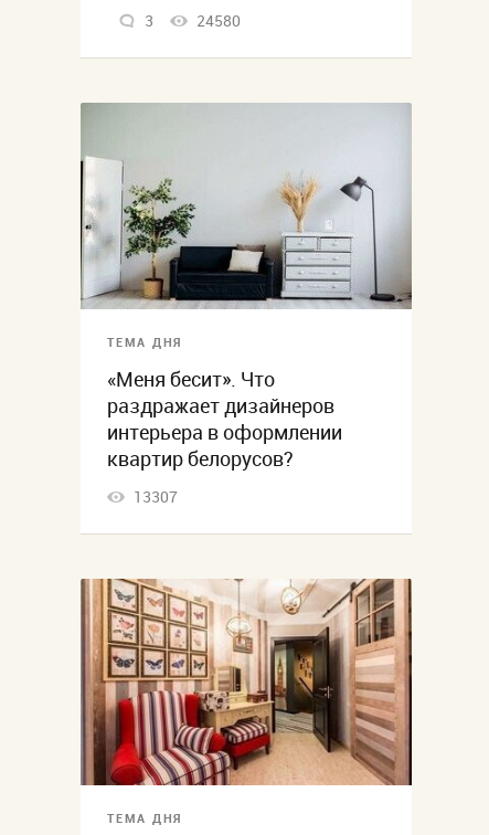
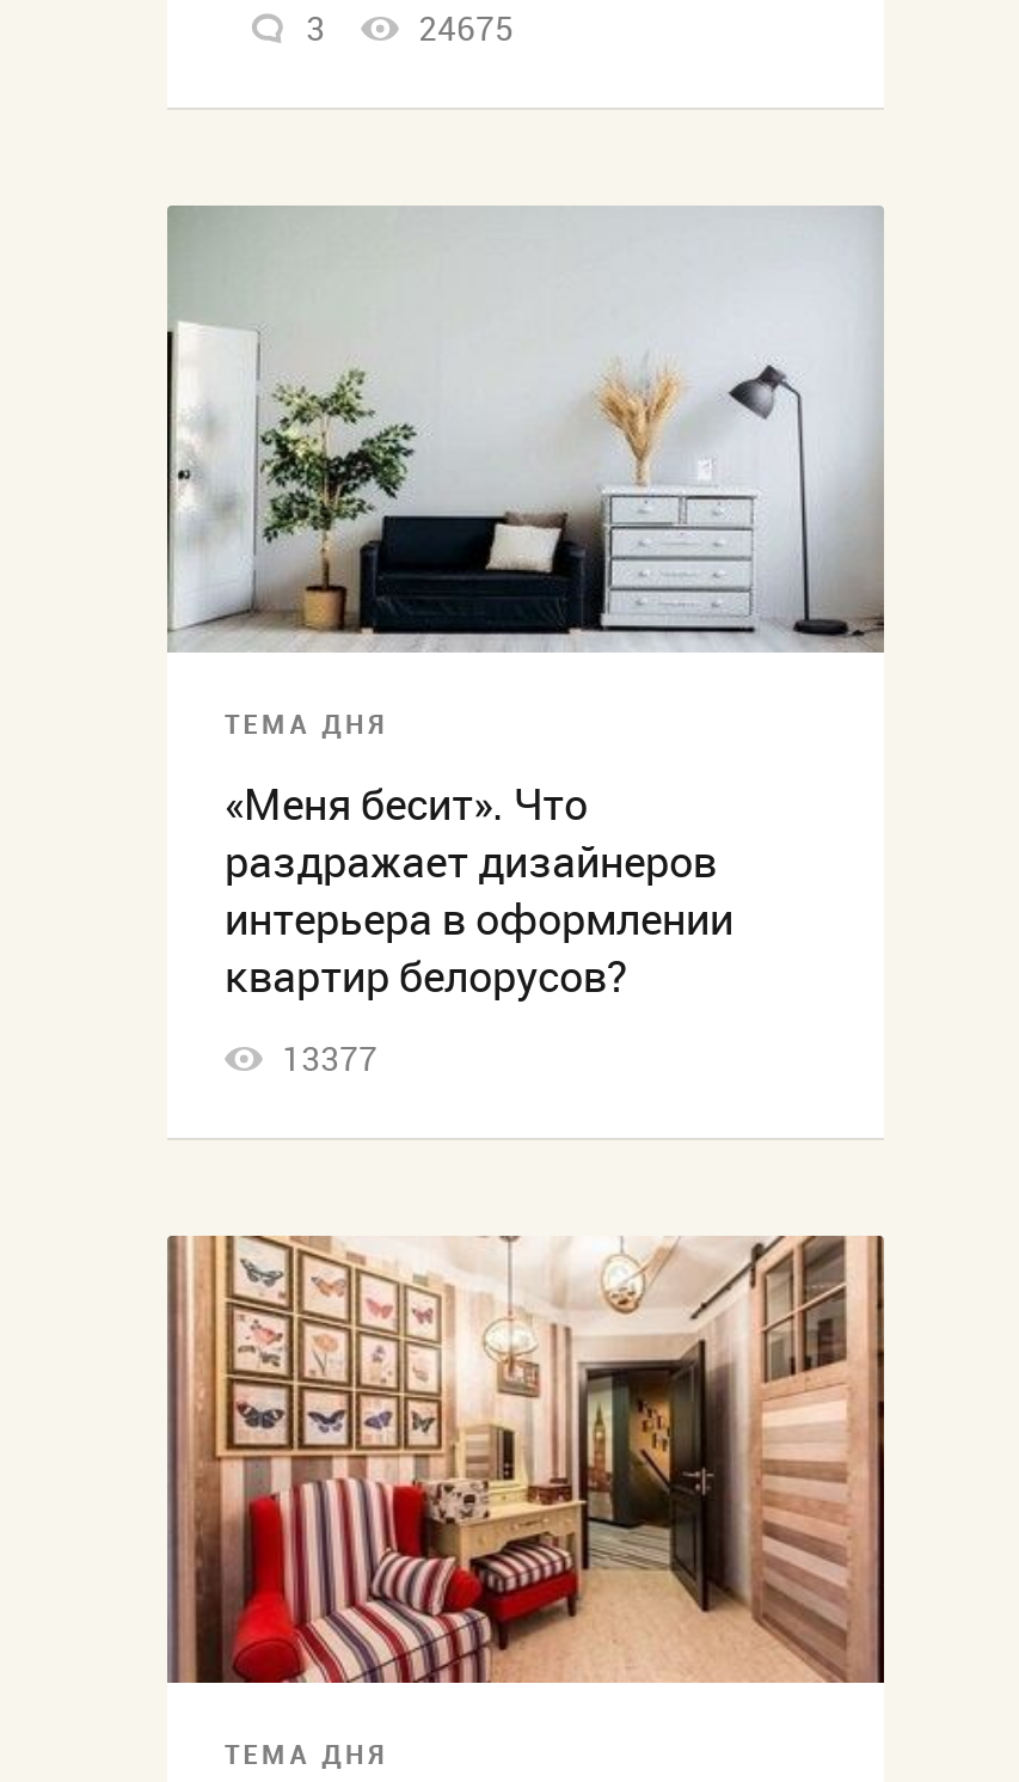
[196,12,241,30] 24580 -> [418,10,514,48] 24675
[134,488,178,506] 13307 -> [282,1040,377,1078] 13377

